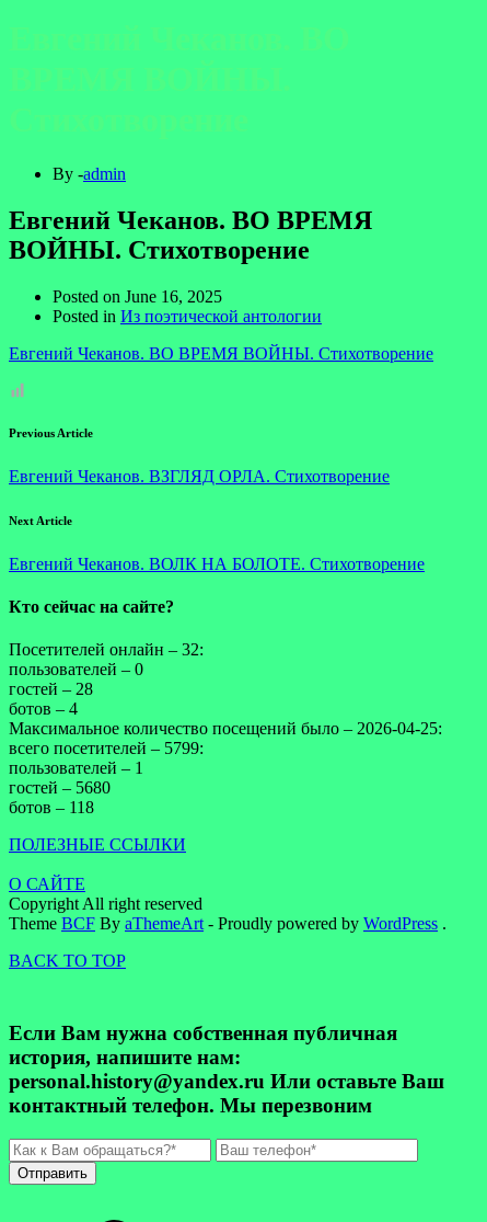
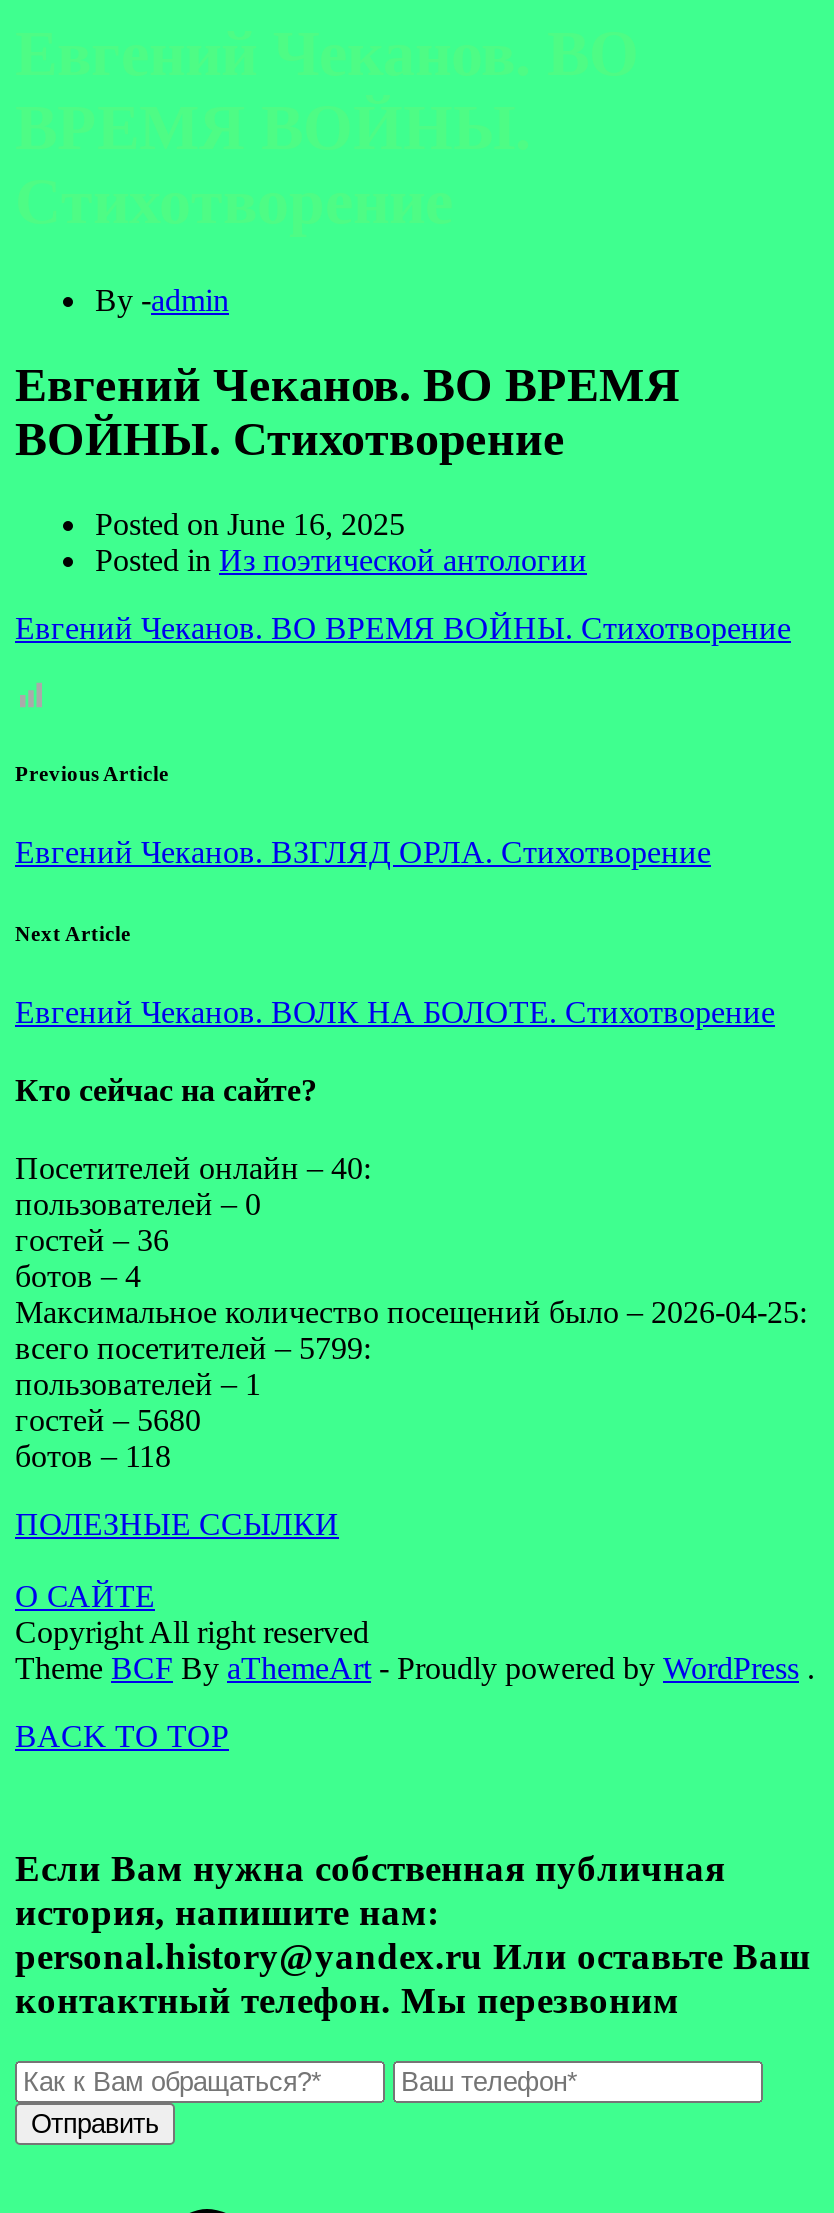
[9,640,204,659] Посетителей онлайн – 32: -> [15,1151,371,1185] Посетителей онлайн – 40:
[9,680,93,698] гостей – 28 -> [15,1223,169,1257] гостей – 36

